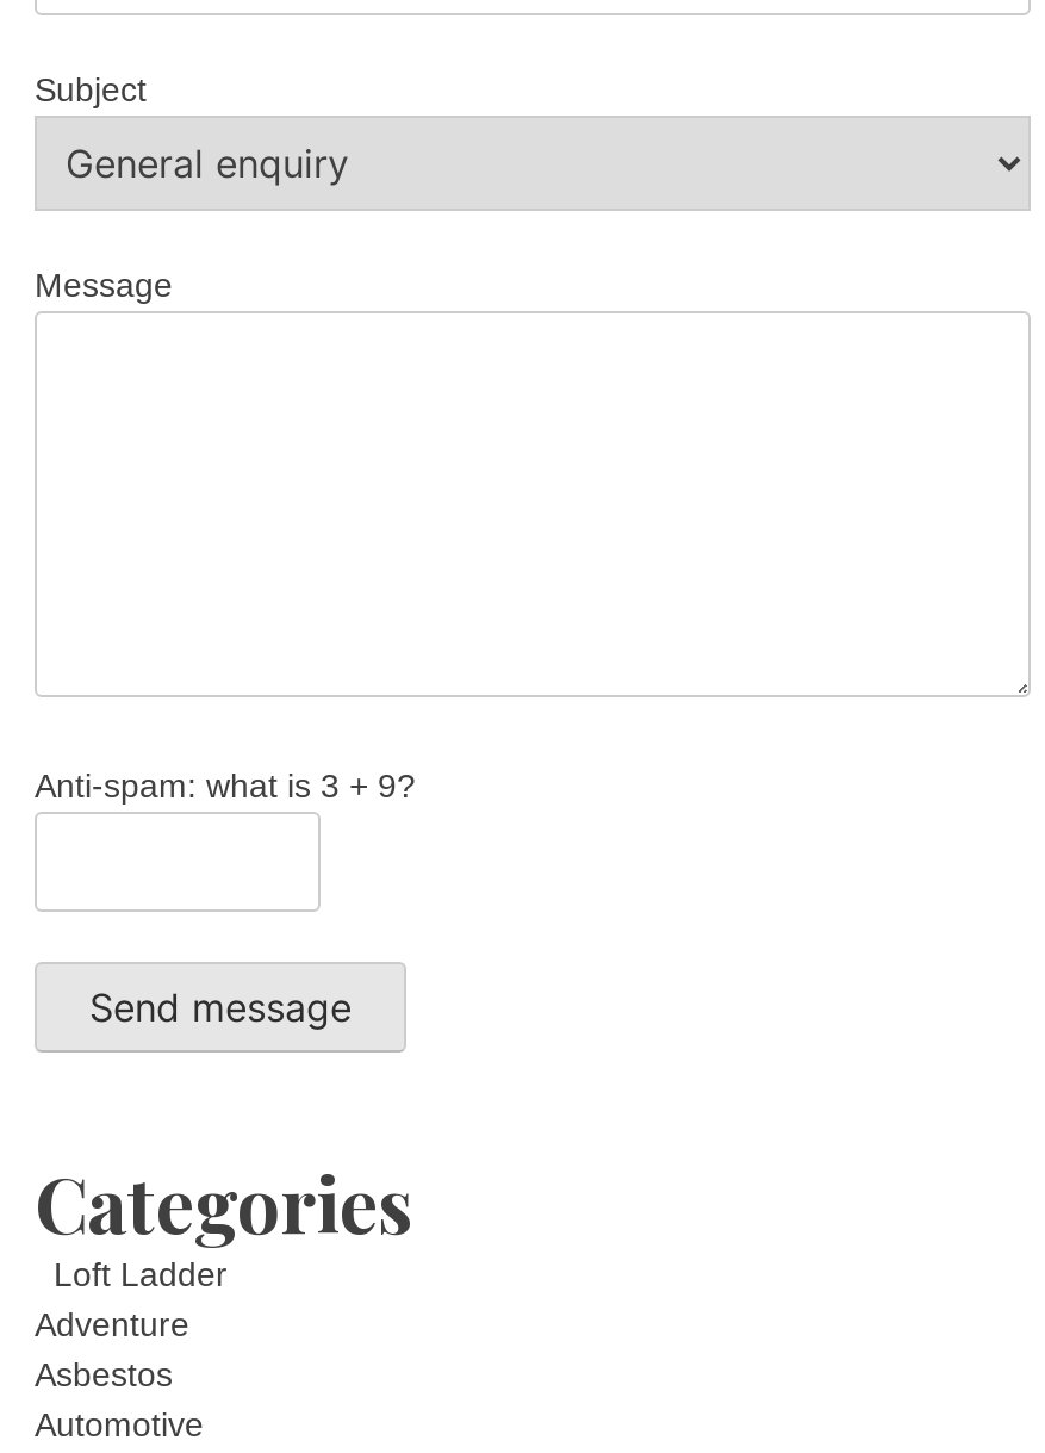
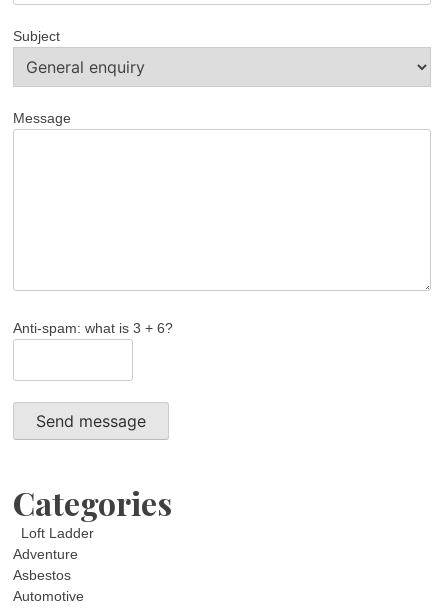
[35,766,416,805] Anti-spam: what is 3 + 9? -> [13,320,173,336] Anti-spam: what is 3 + 6?

